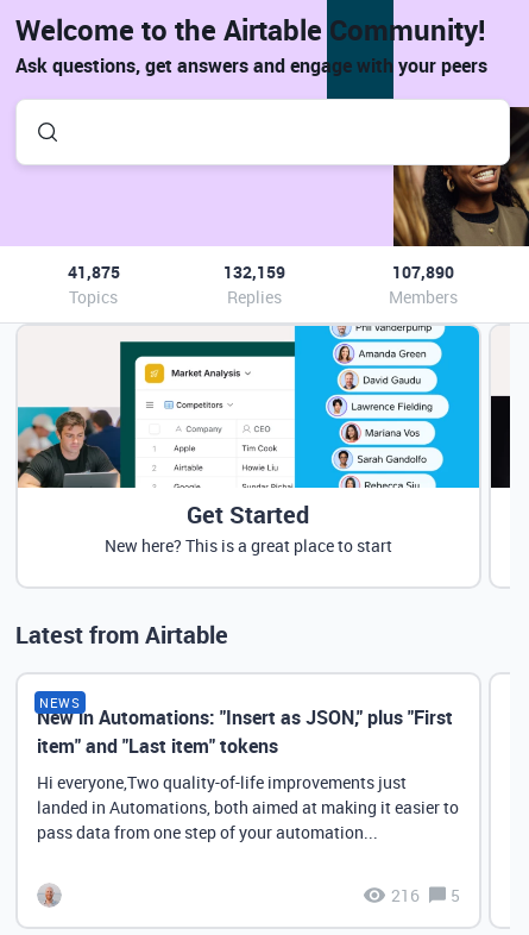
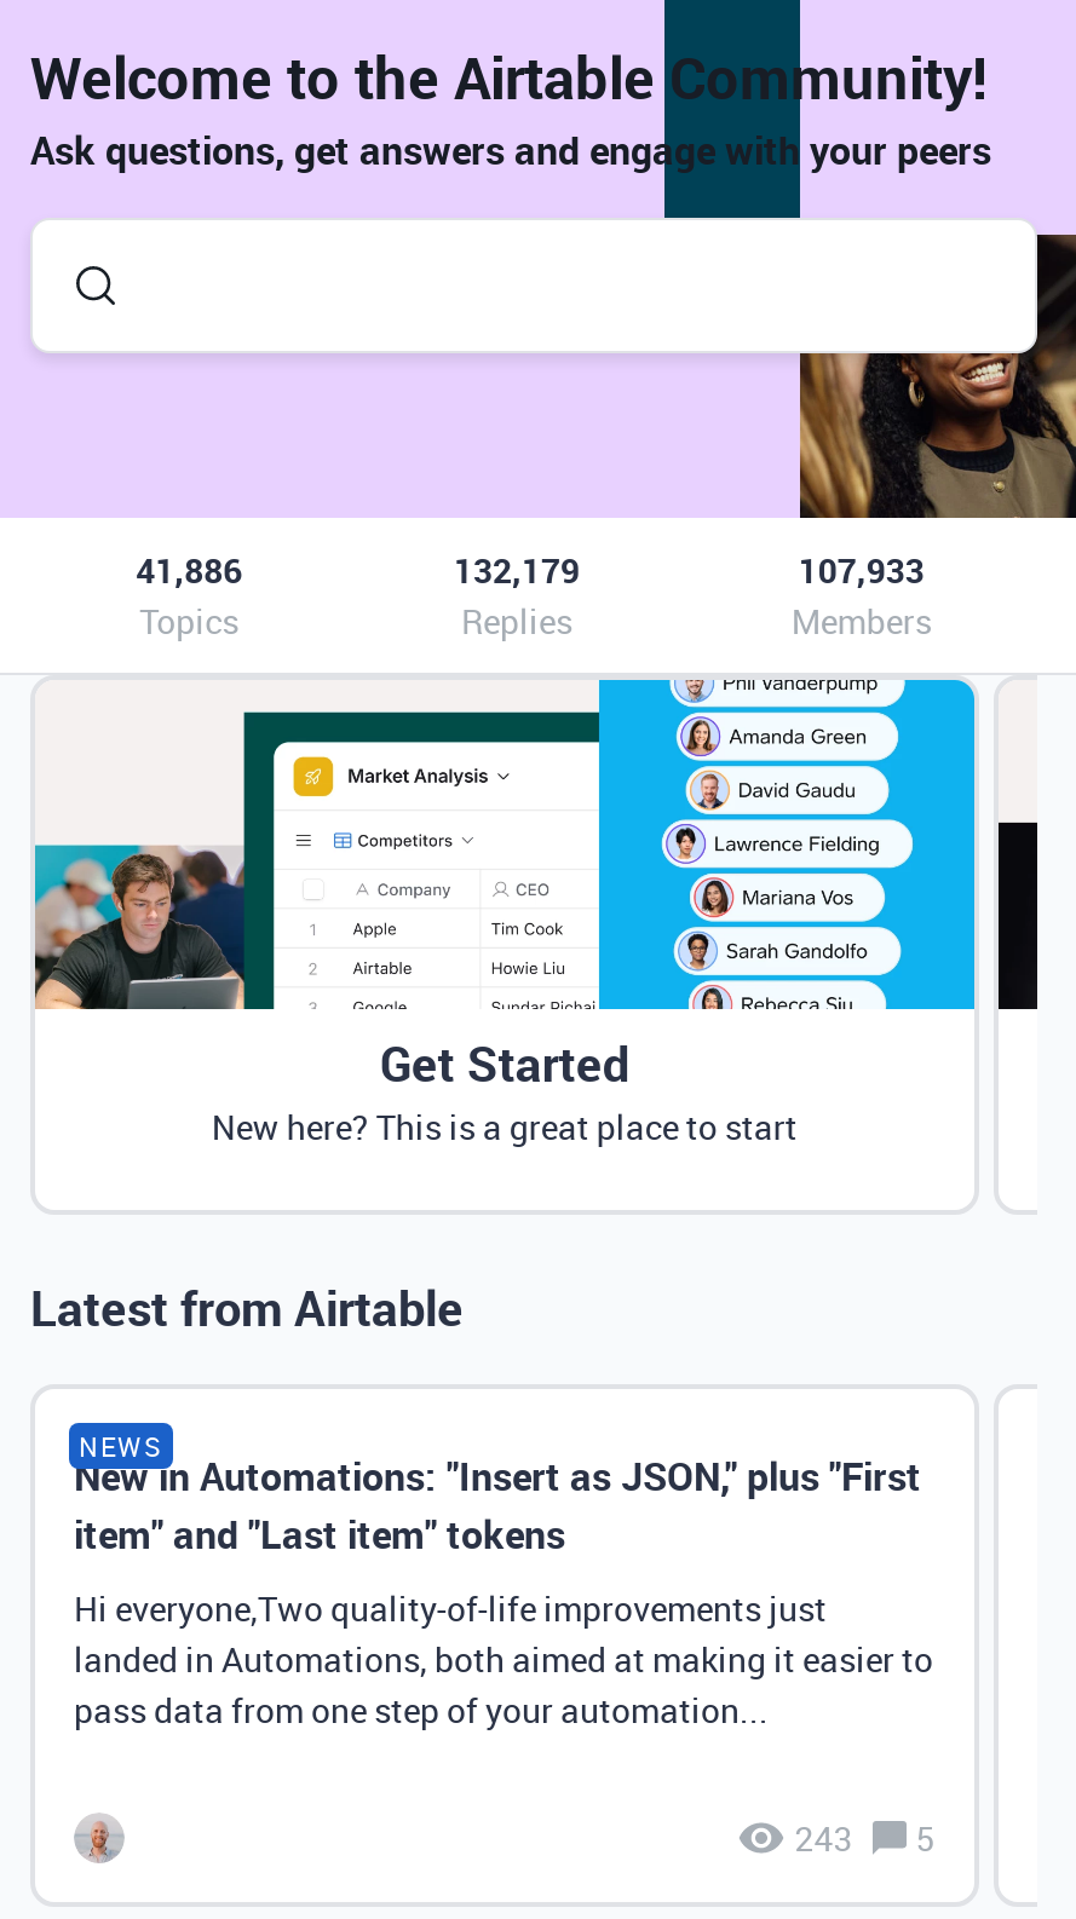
[67,261,120,283] 41,875 -> [136,547,243,593] 41,886
[223,261,285,283] 132,159 -> [454,547,580,593] 132,179
[393,261,454,283] 107,890 -> [798,547,924,593] 107,933
[391,884,460,906] 216 5 -> [795,1815,935,1861] 243 5

